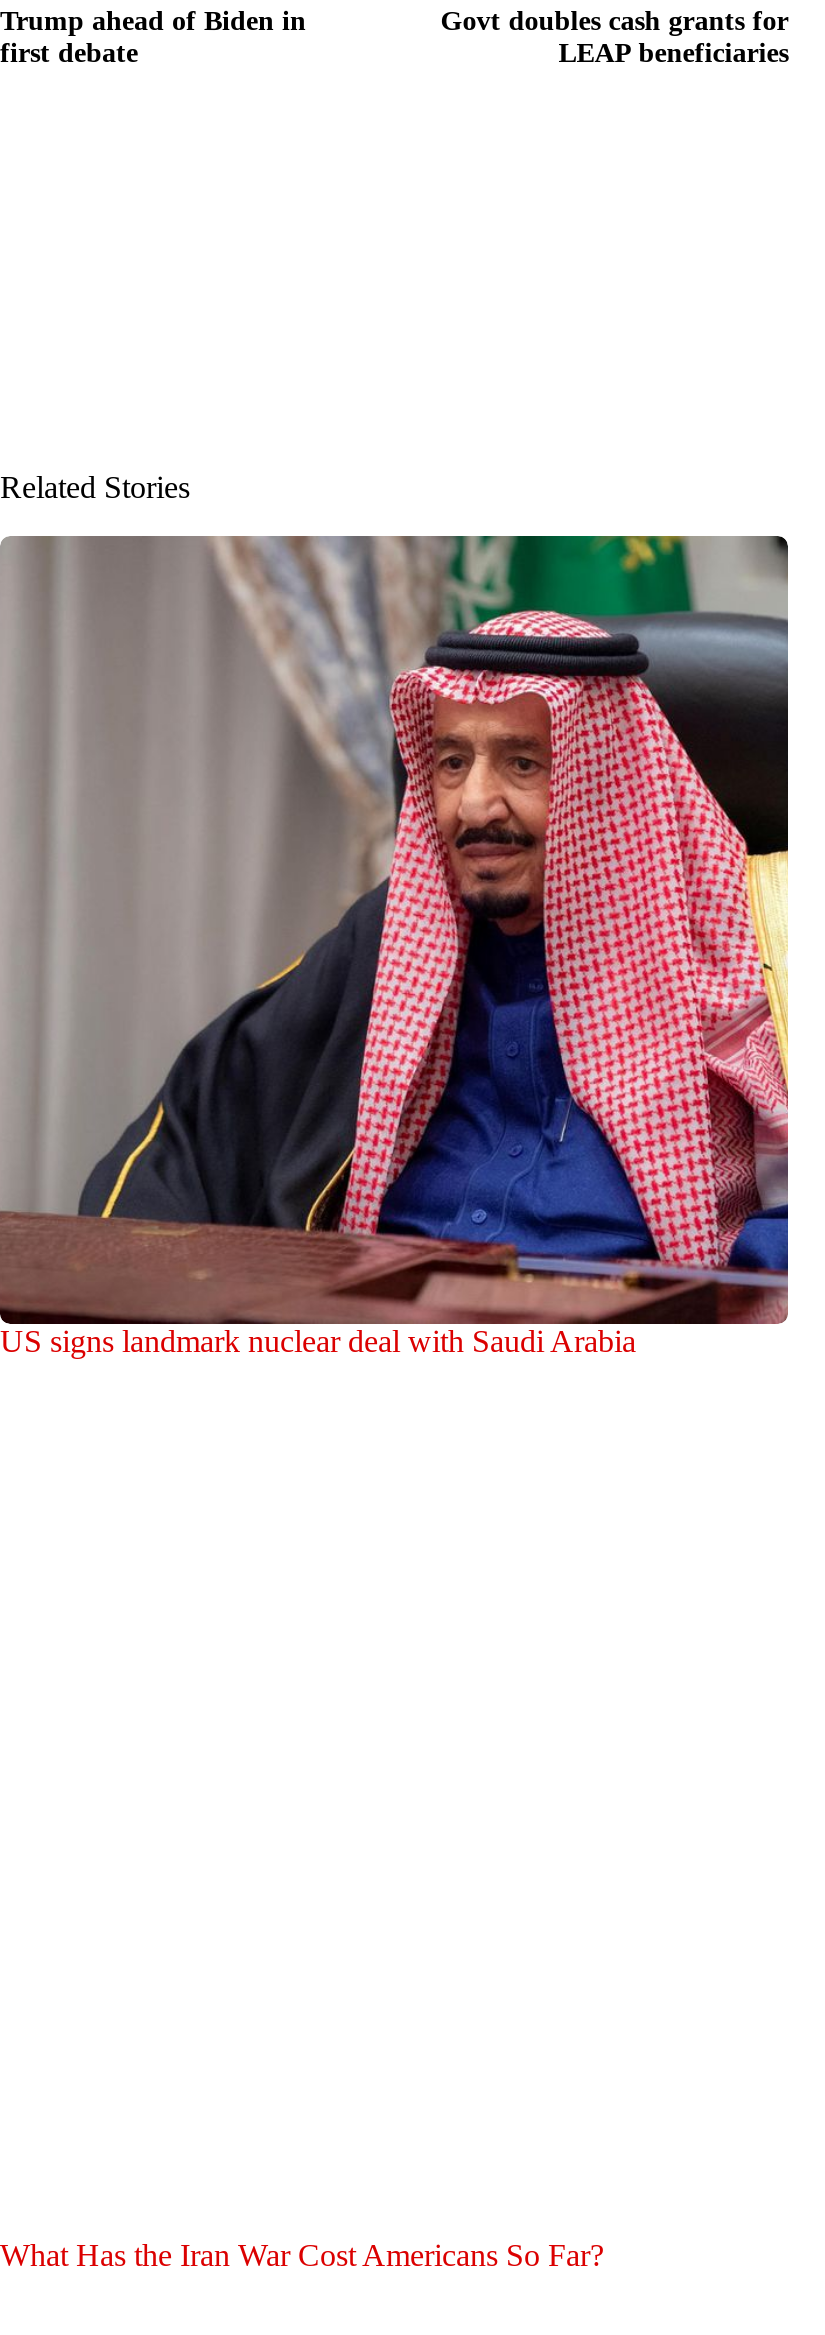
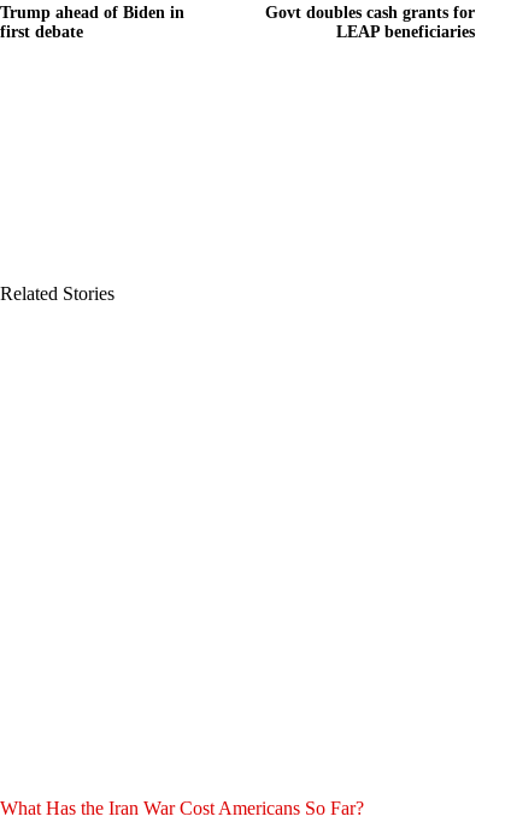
[0,534,790,1358] [image] | US signs landmark nuclear deal with Saudi Arabia -> none

